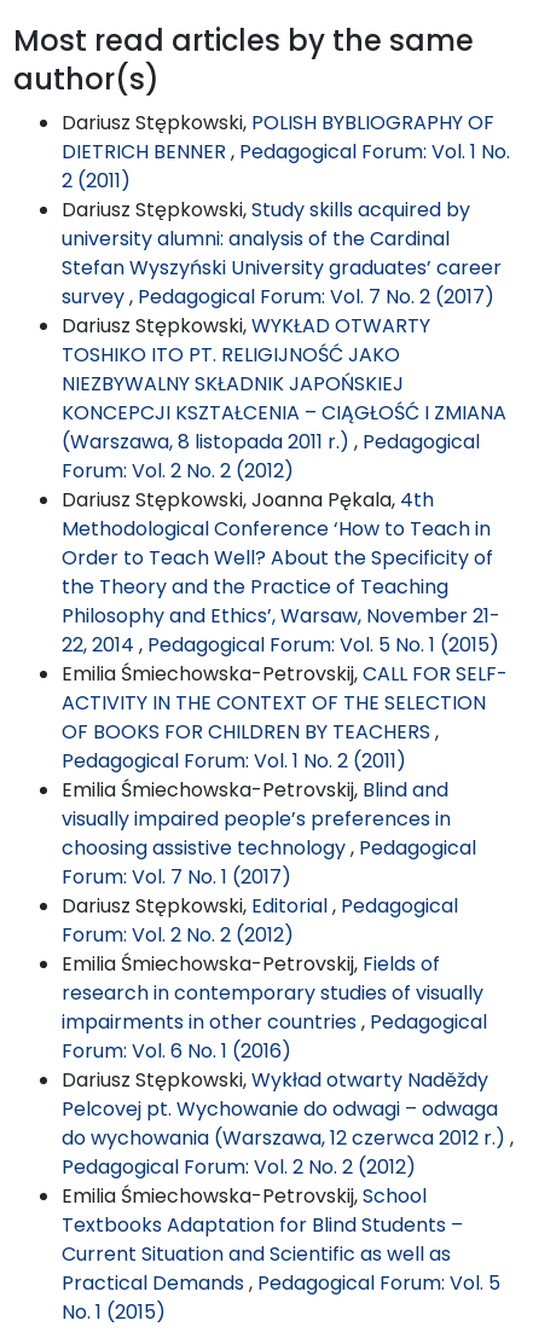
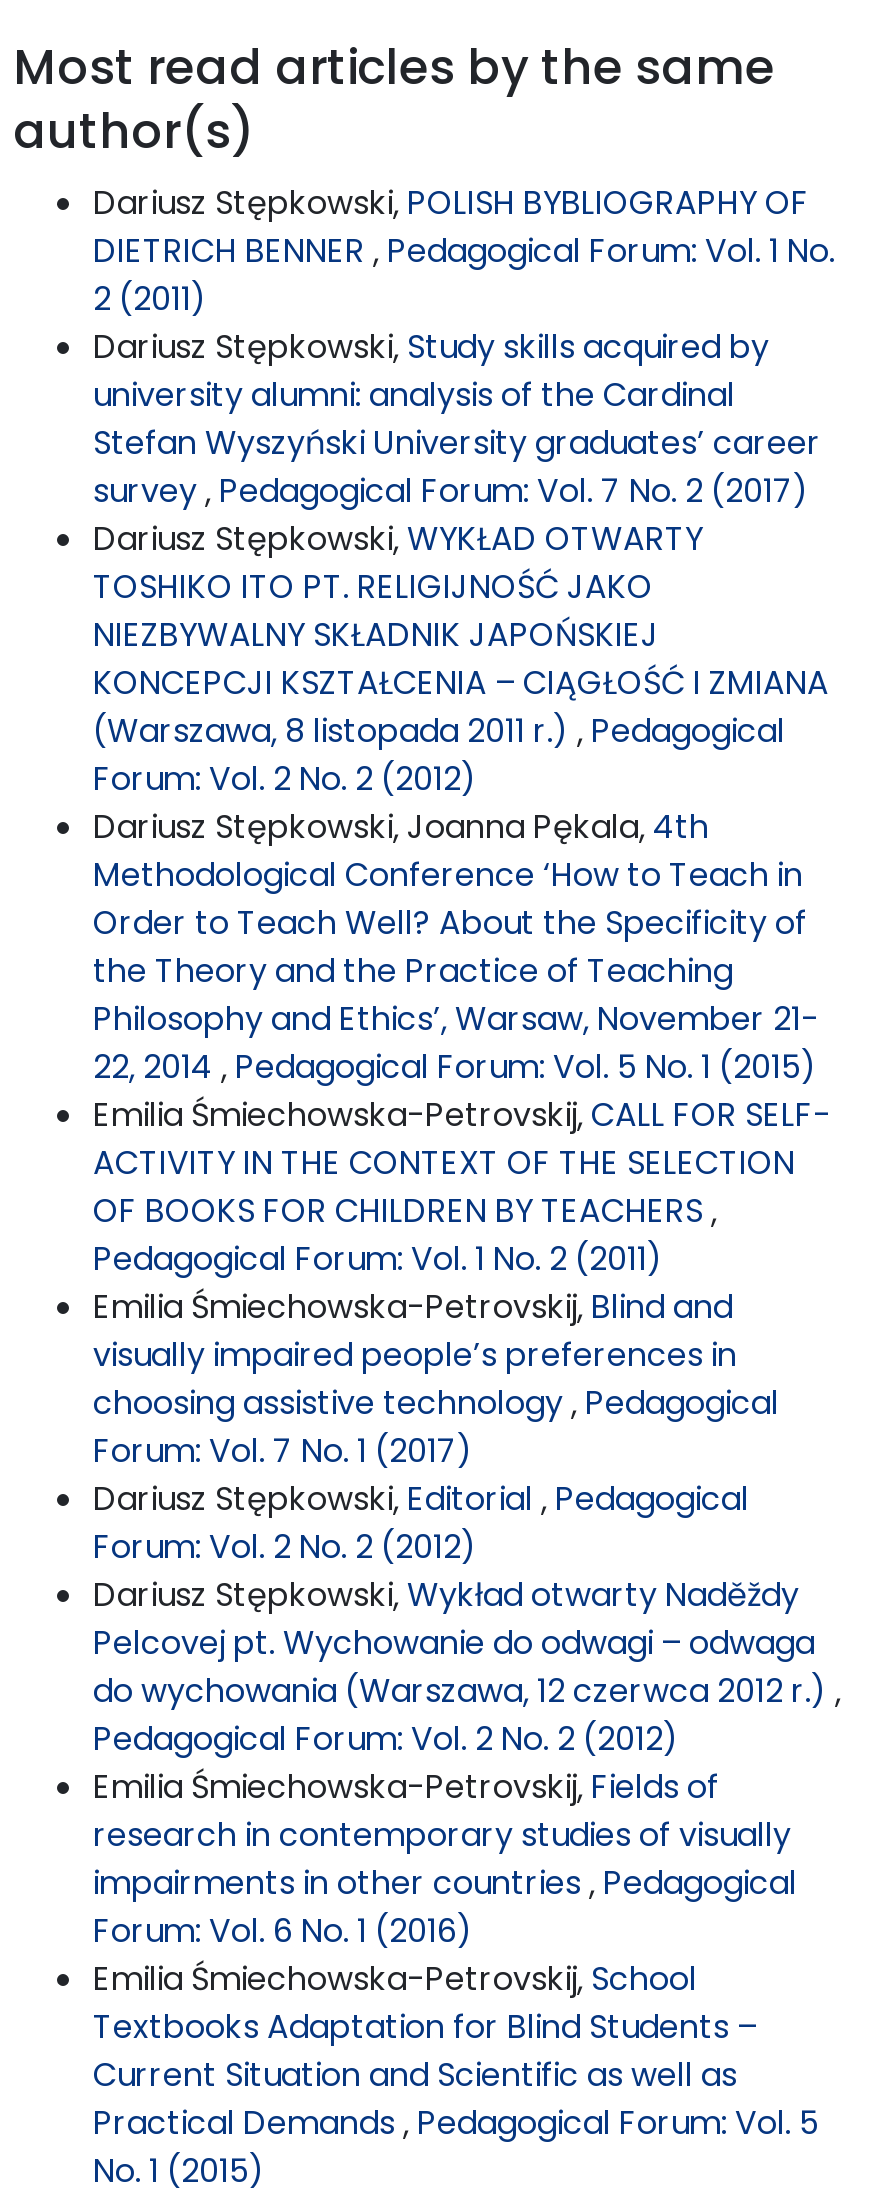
moved [62,950,487,1065] -> [93,1764,797,1954]: Emilia Śmiechowska-Petrovskij, Fields of | research in contemporary studies of visually | impairments in other countries, Pedagogical | Forum: Vol. 6 No. 1 (2016)
moved [62,1066,514,1181] -> [93,1572,841,1762]: Dariusz Stępkowski, Wykład otwarty Naděždy | Pelcovej pt. Wychowanie do odwagi – odwaga | do wychowania (Warszawa, 12 czerwca 2012 r.), | Pedagogical Forum: Vol. 2 No. 2 (2012)

